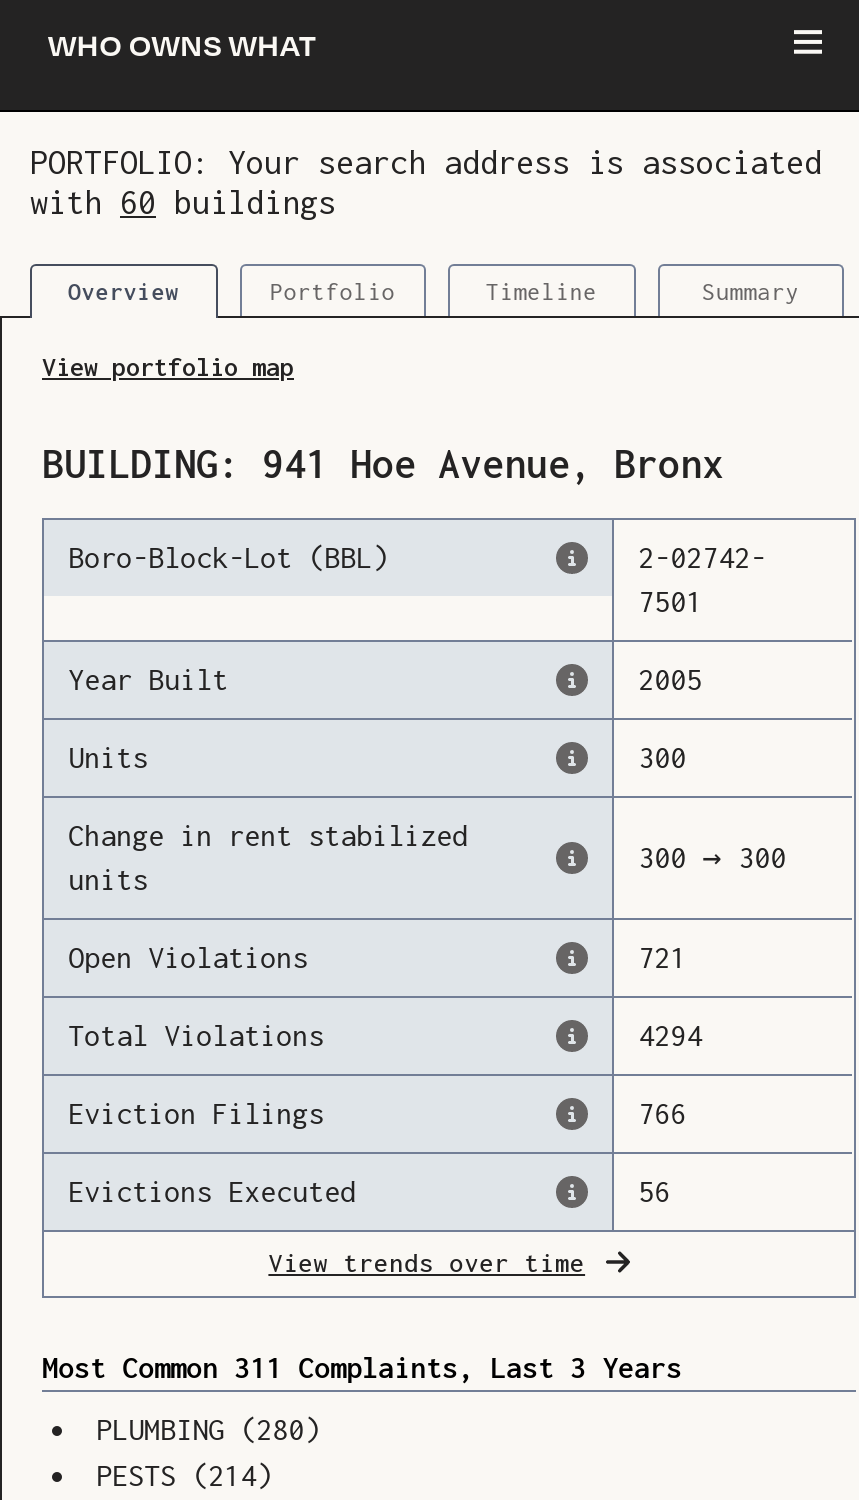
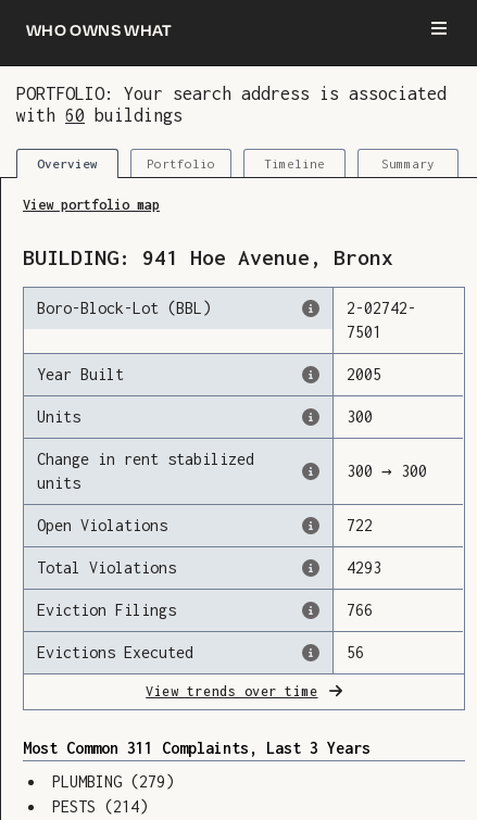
[638,940,686,974] 721 -> [347,516,373,534] 722
[638,1018,702,1052] 4294 -> [347,558,382,577] 4293
[96,1412,320,1446] PLUMBING (280) -> [52,772,174,791] PLUMBING (279)

